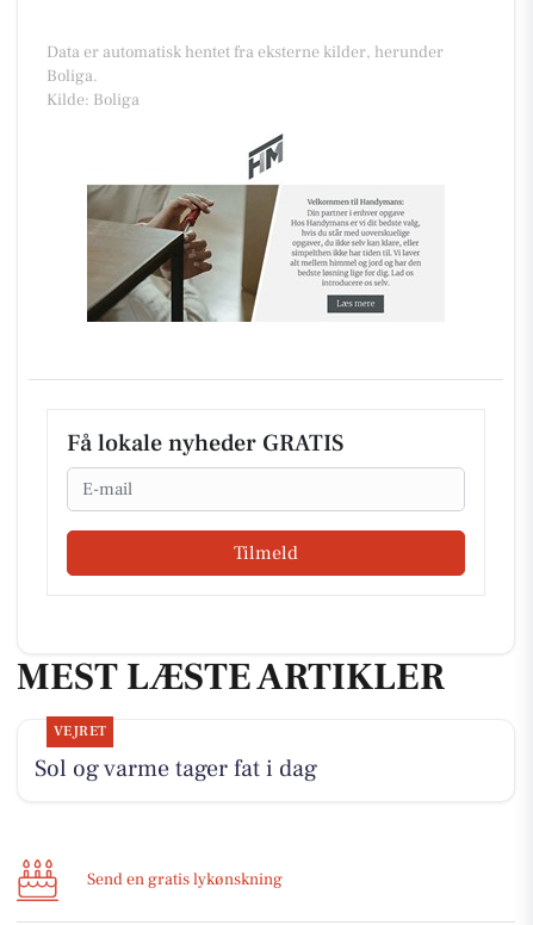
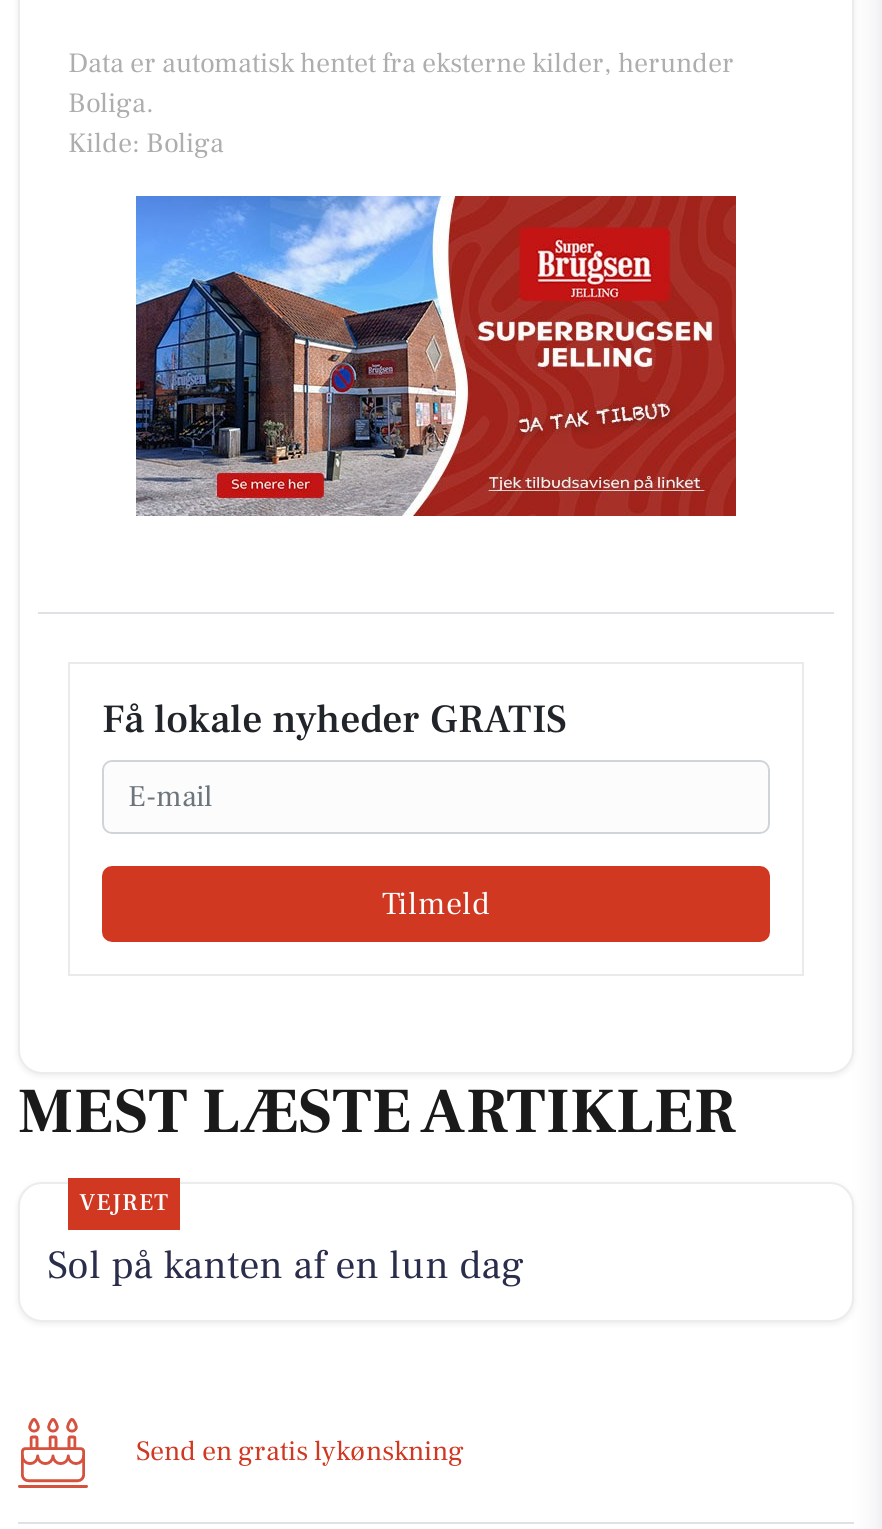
[86,131,445,323] [image] -> [134,194,738,518] [image]
[34,754,317,785] Sol og varme tager fat i dag -> [47,1240,523,1292] Sol på kanten af en lun dag

